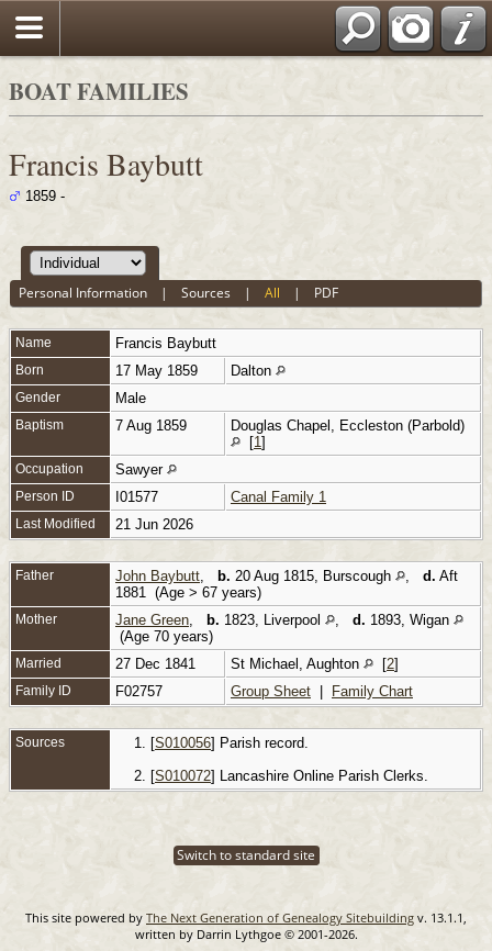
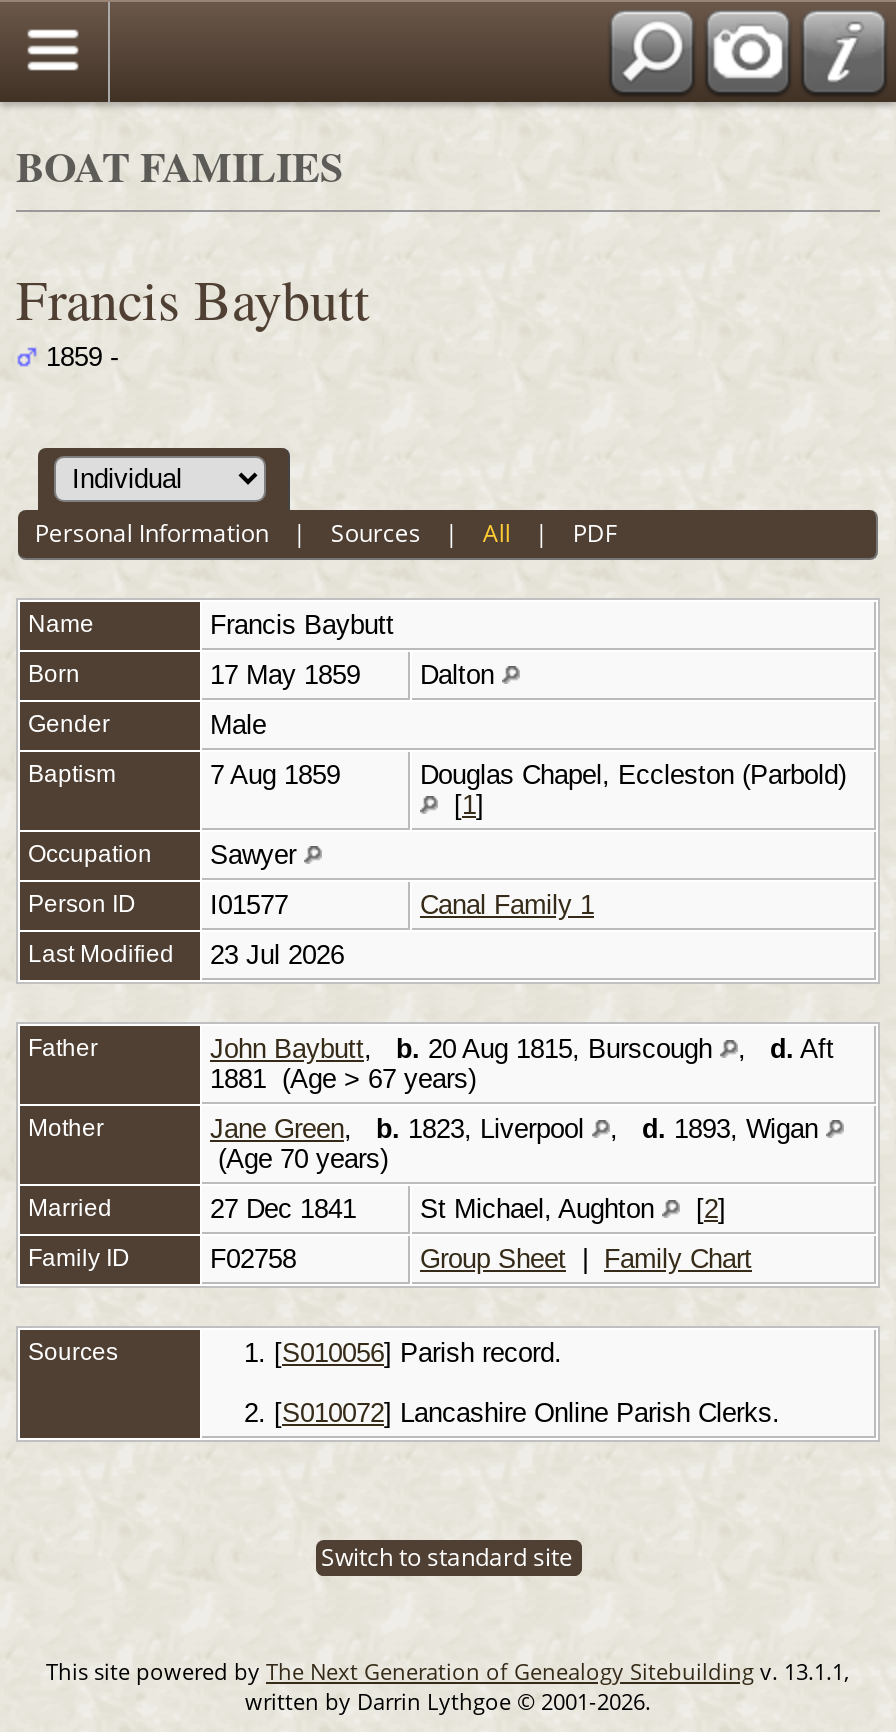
[15,516,198,532] Last Modified 21 Jun 2026 -> [28,940,352,970] Last Modified 23 Jul 2026
[115,683,167,699] F02757 -> [210,1244,304,1274] F02758

